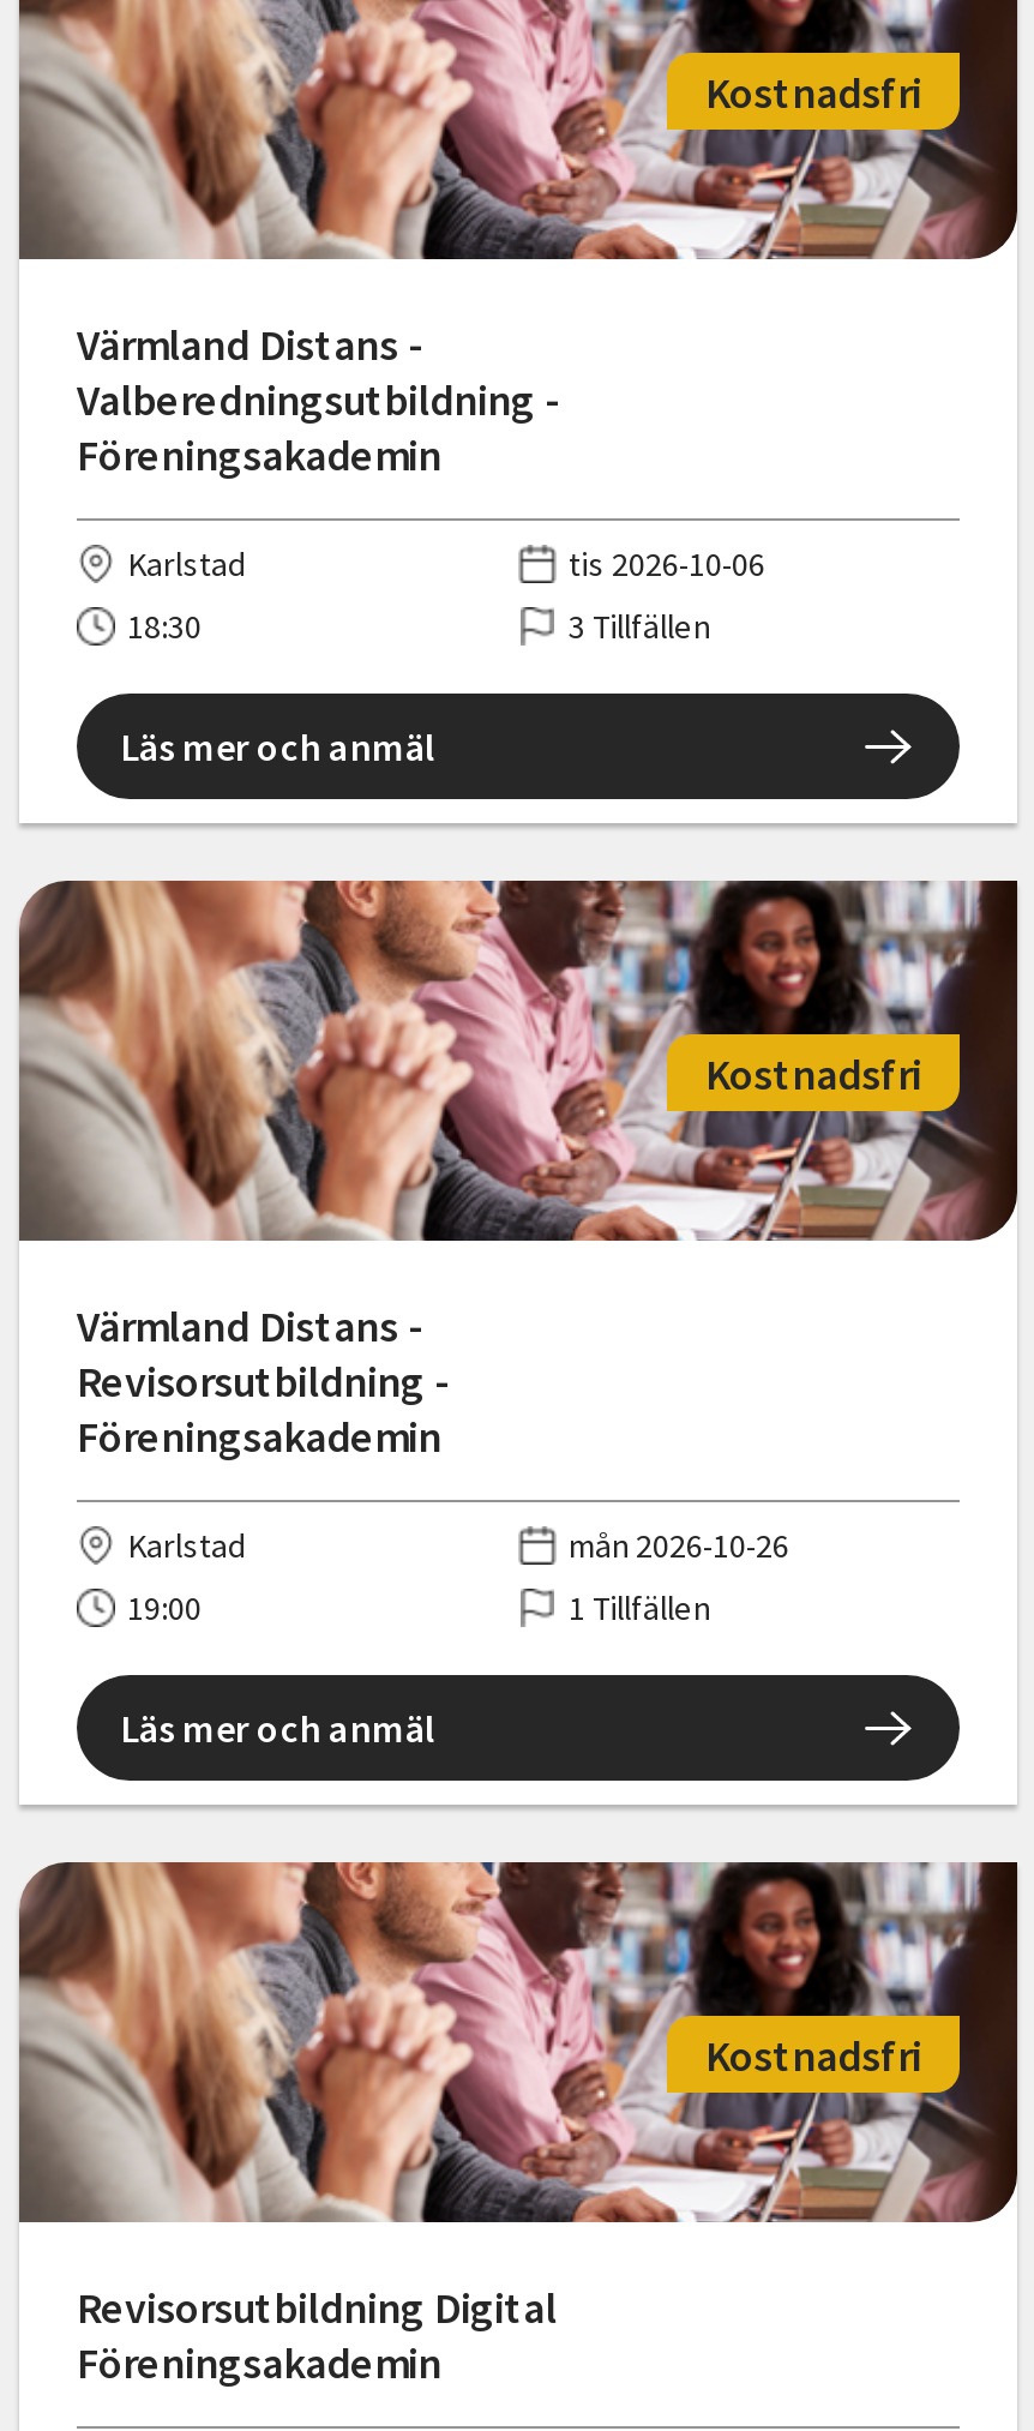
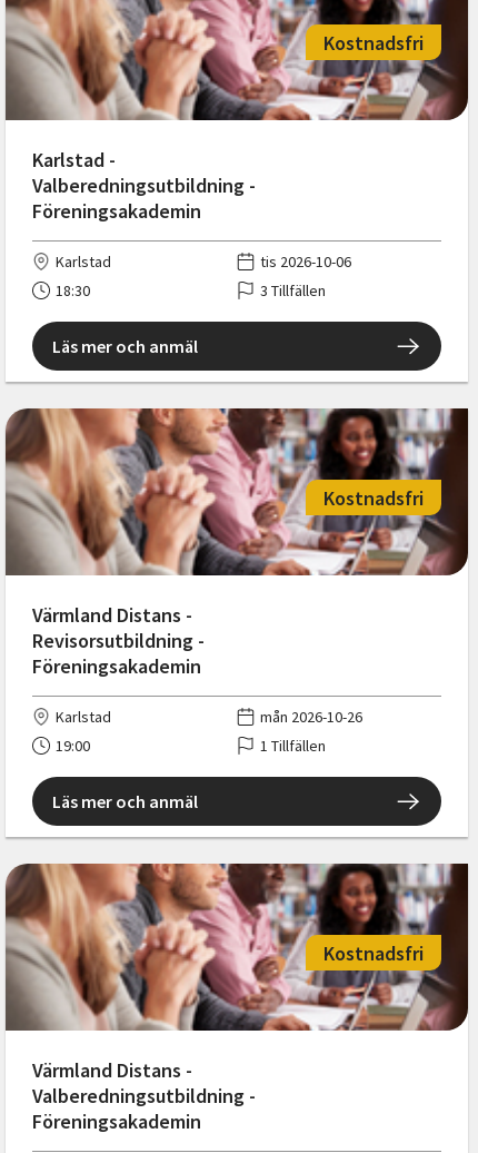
[77,318,422,373] Värmland Distans - -> [32,147,116,173] Karlstad -
[77,2281,557,2336] Revisorsutbildning Digital -> [32,1058,256,1109] Värmland Distans - | Valberedningsutbildning -

